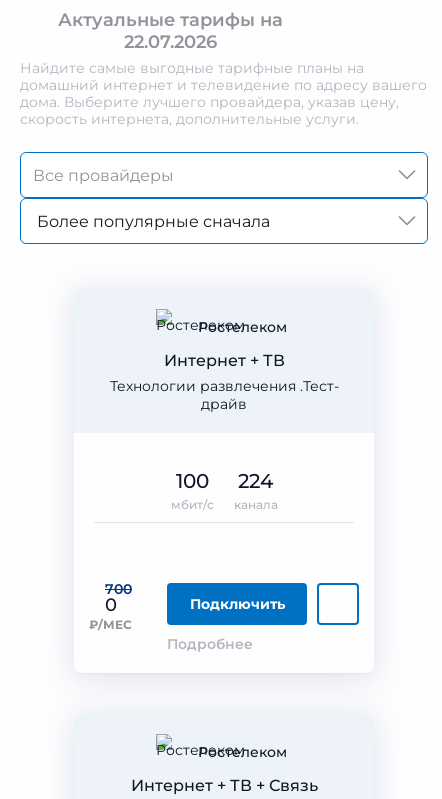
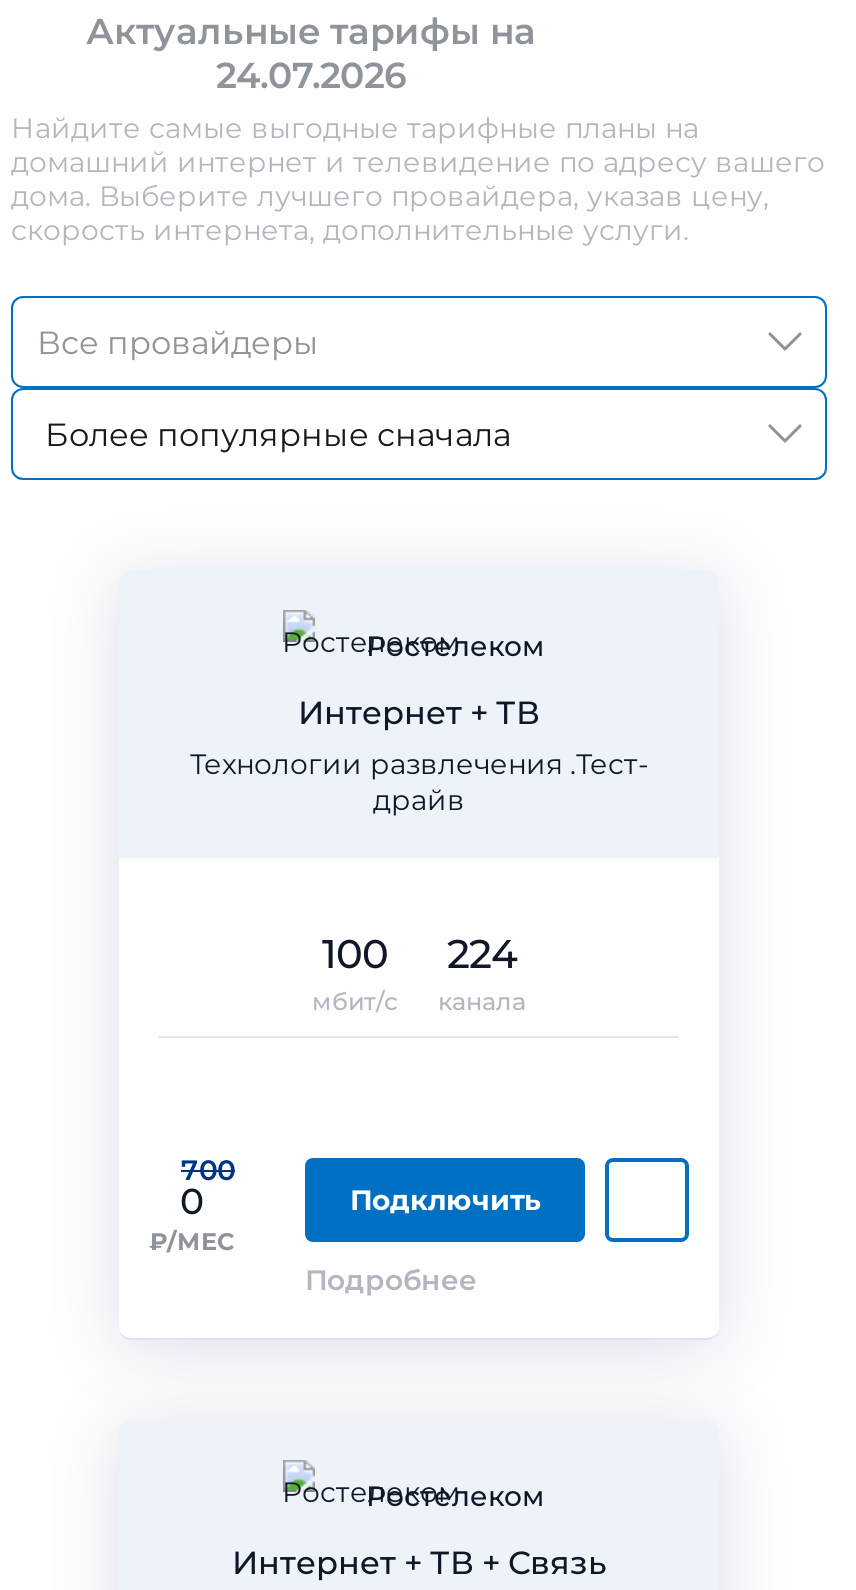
[123,31,216,53] 22.07.2026 -> [216,54,406,98] 24.07.2026

